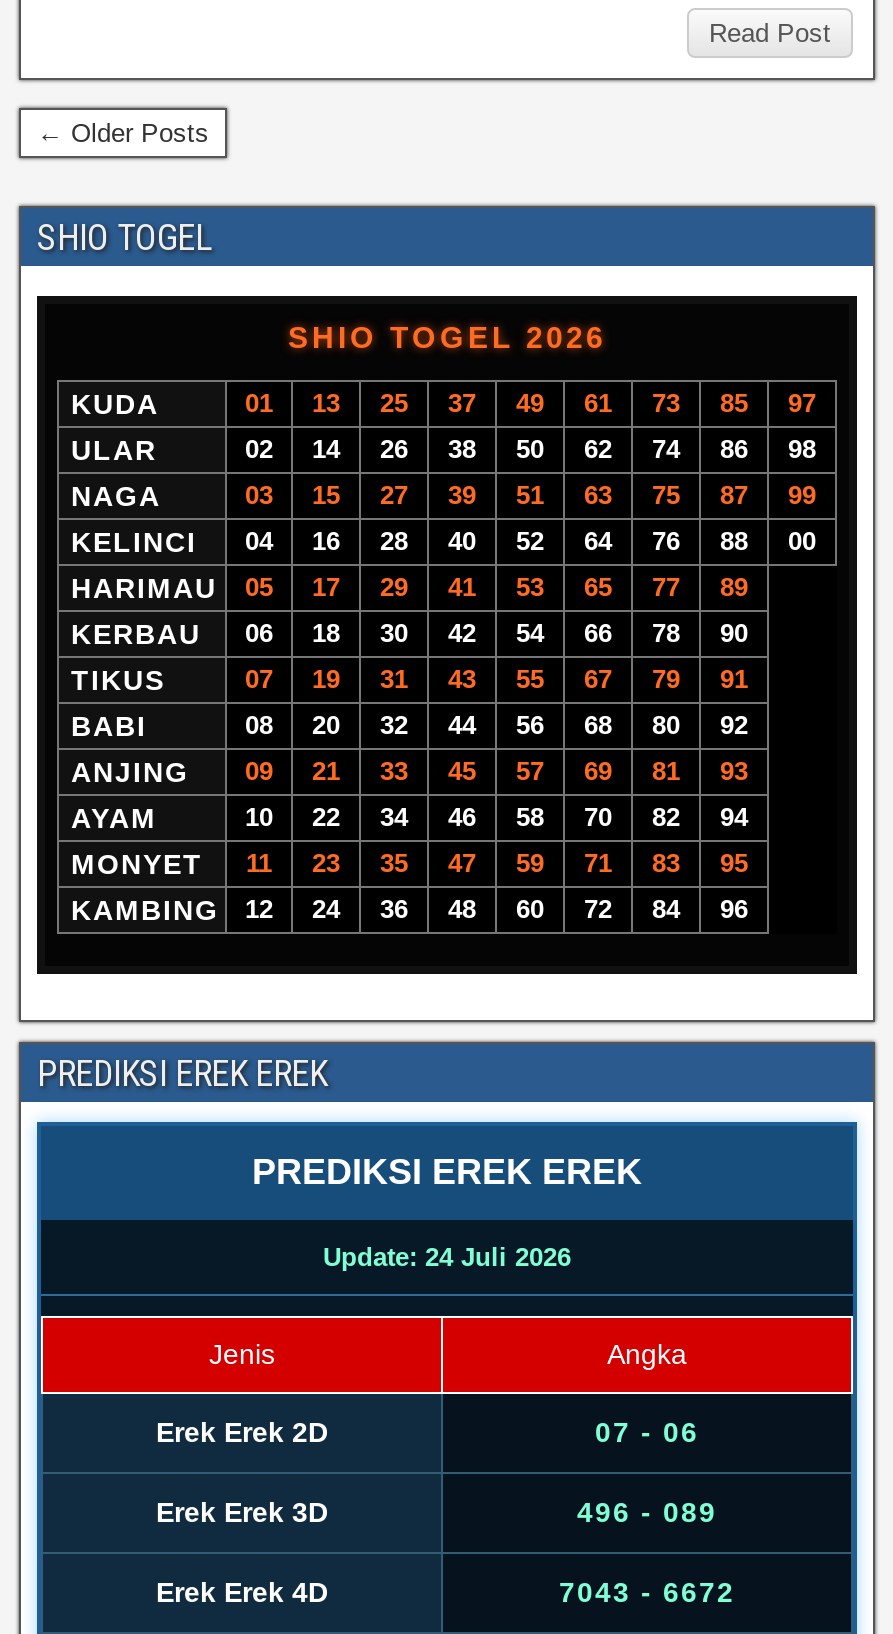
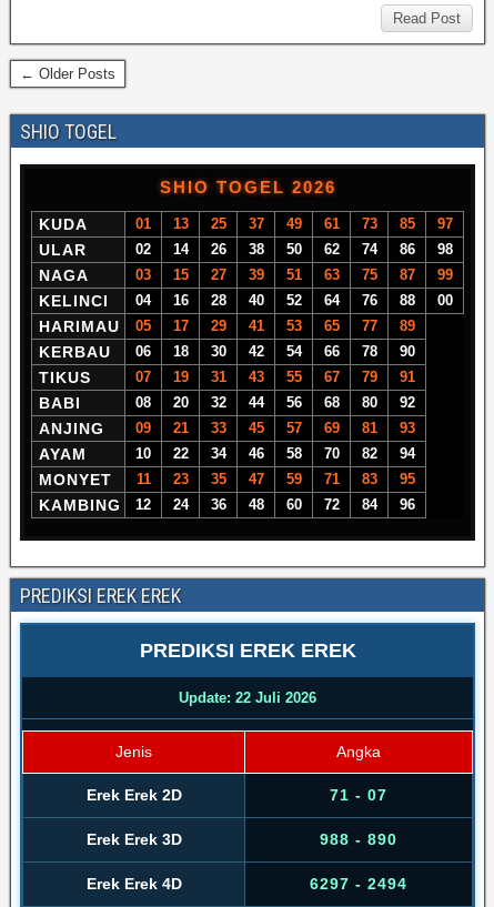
[323,1242,571,1272] Update: 24 Juli 2026 -> [179,690,316,706] Update: 22 Juli 2026
[595,1416,699,1448] 07 - 06 -> [330,786,387,804] 71 - 07
[577,1496,717,1528] 496 - 089 -> [320,831,397,848] 988 - 890
[559,1576,735,1608] 7043 - 6672 -> [310,875,407,893] 6297 - 2494

